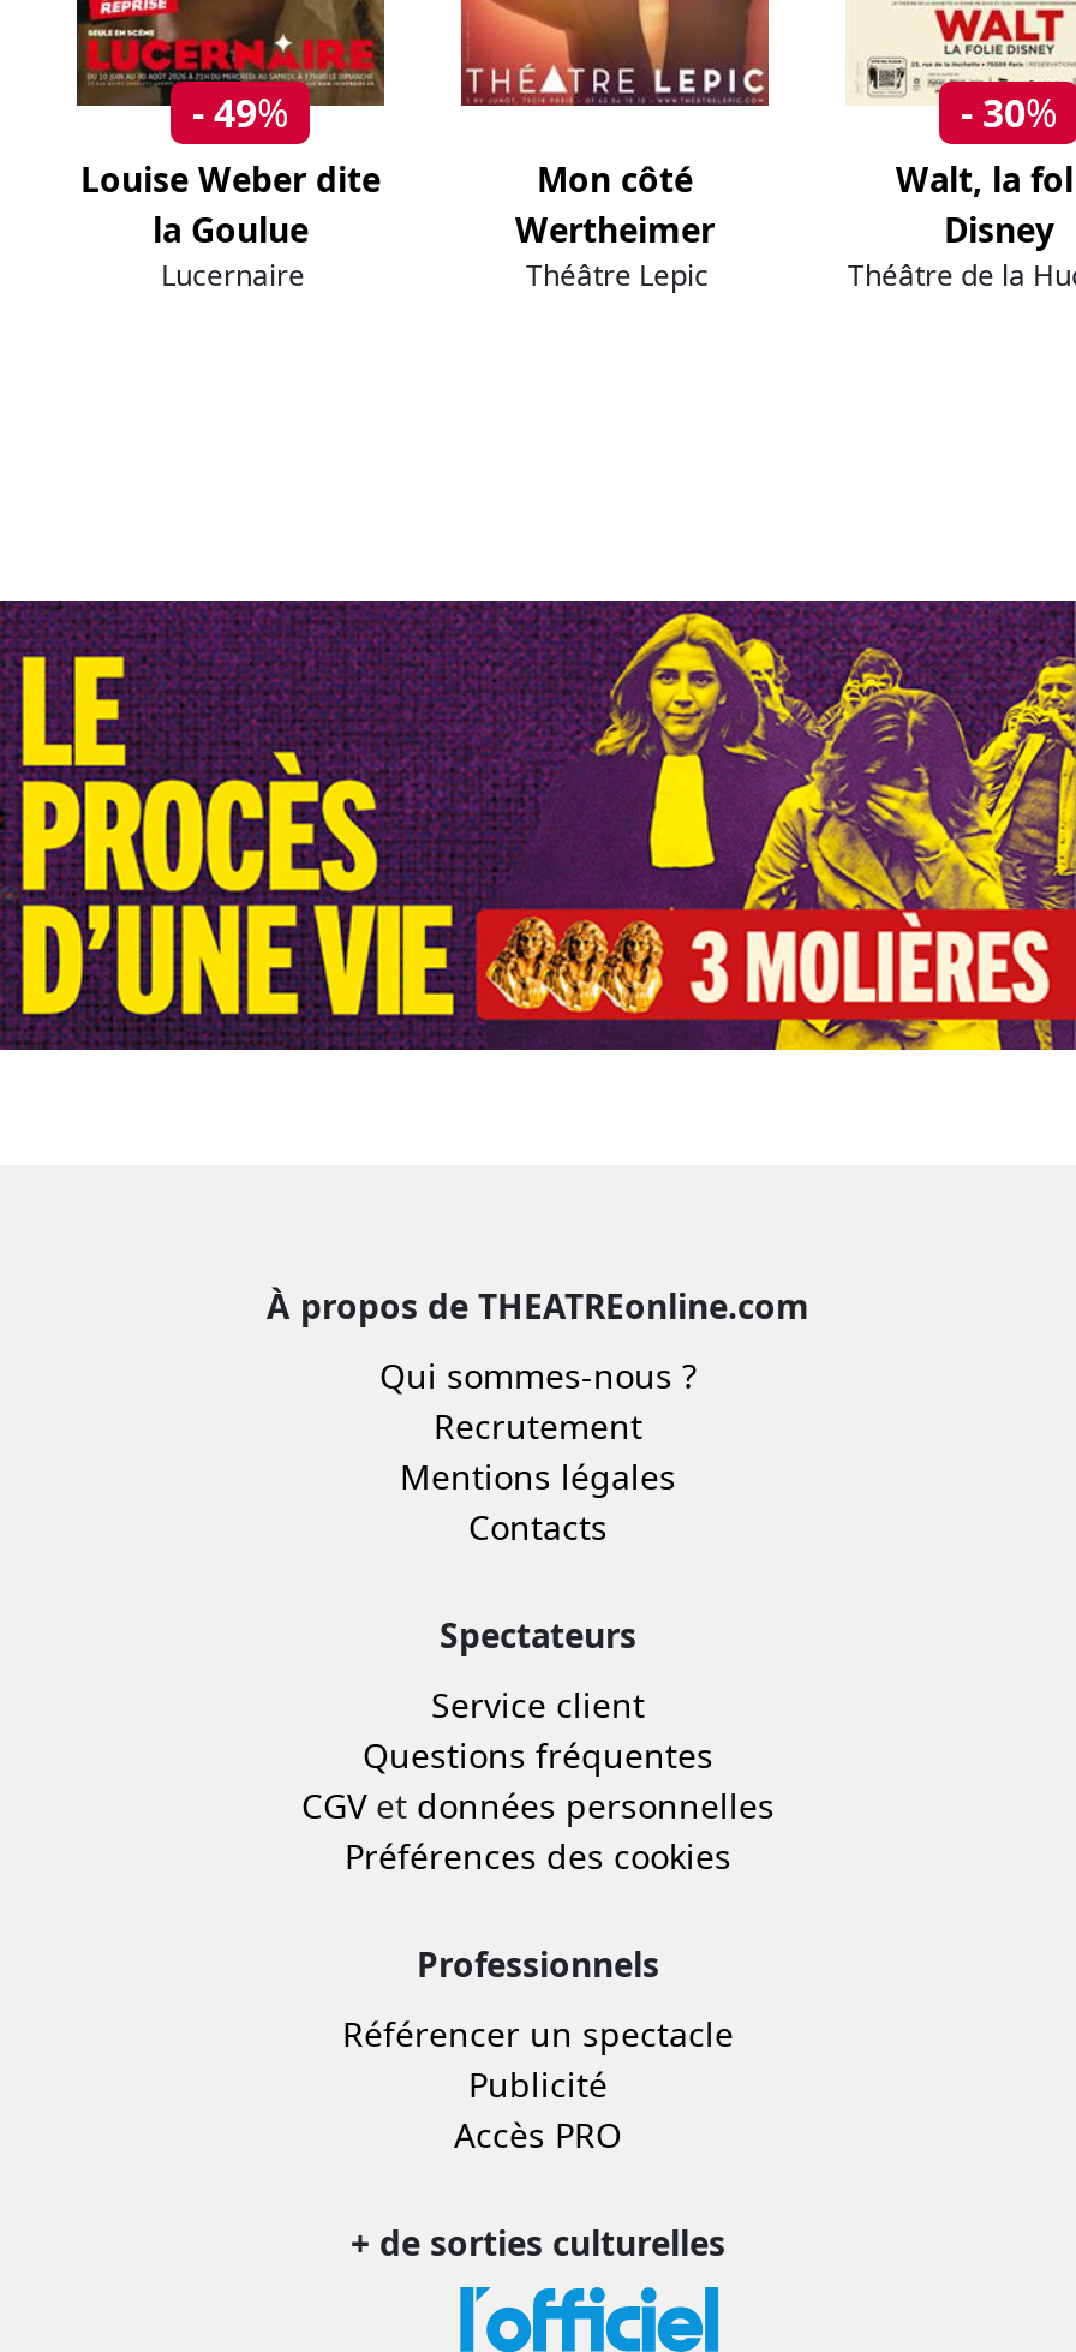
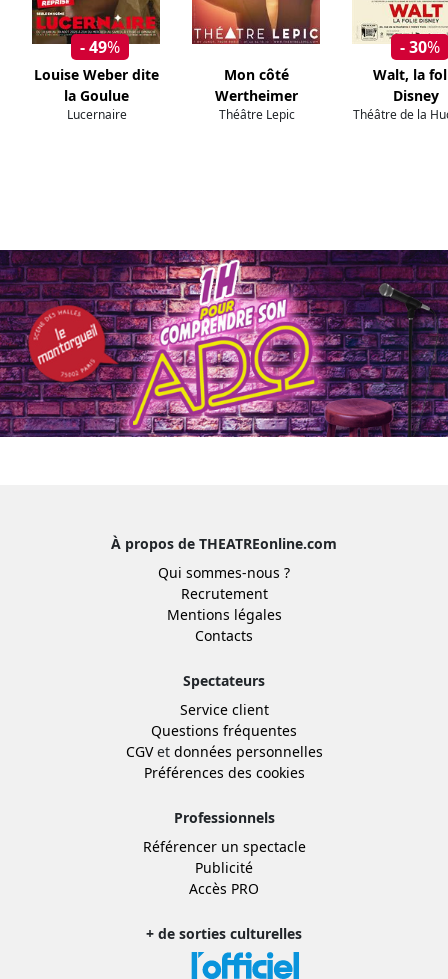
[7,598,1069,1052] [image] -> [3,249,445,438] [image]

